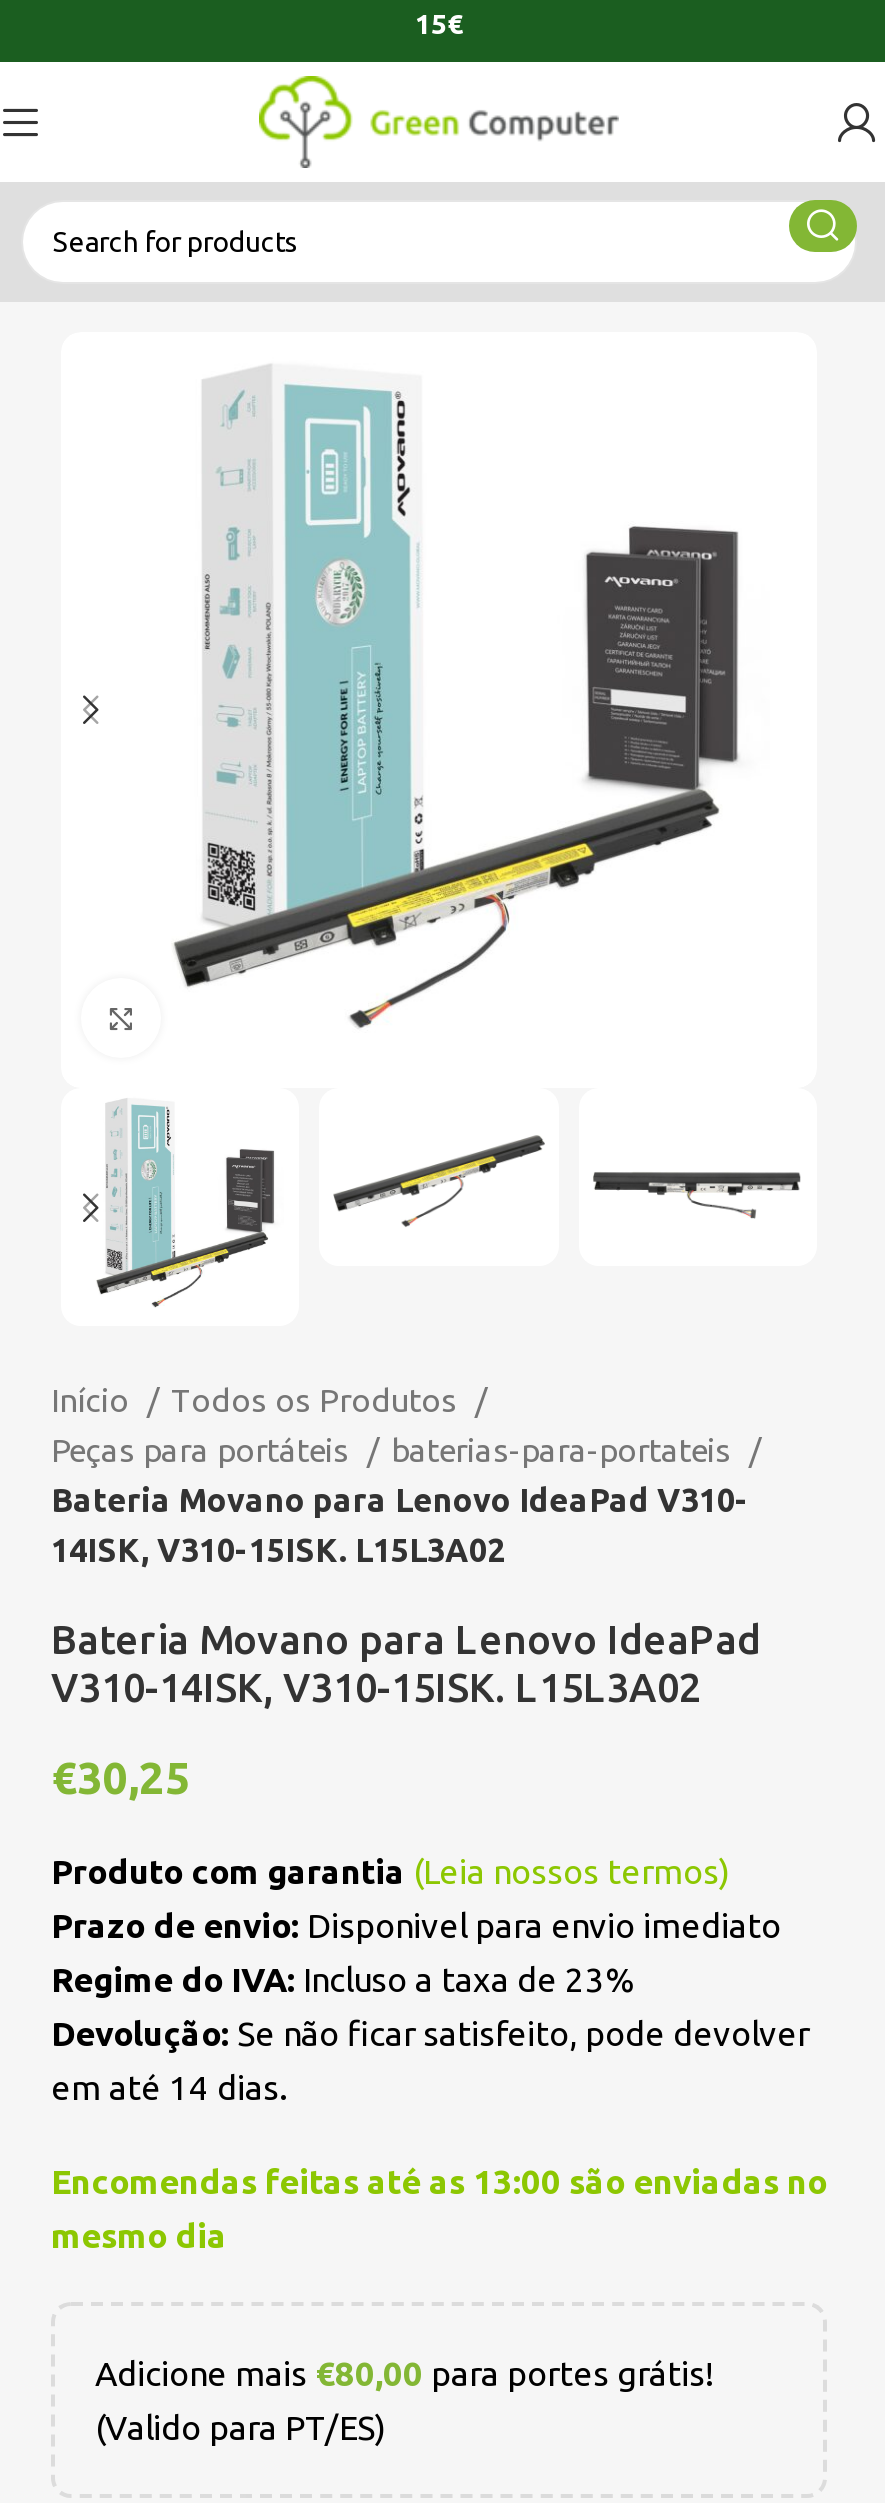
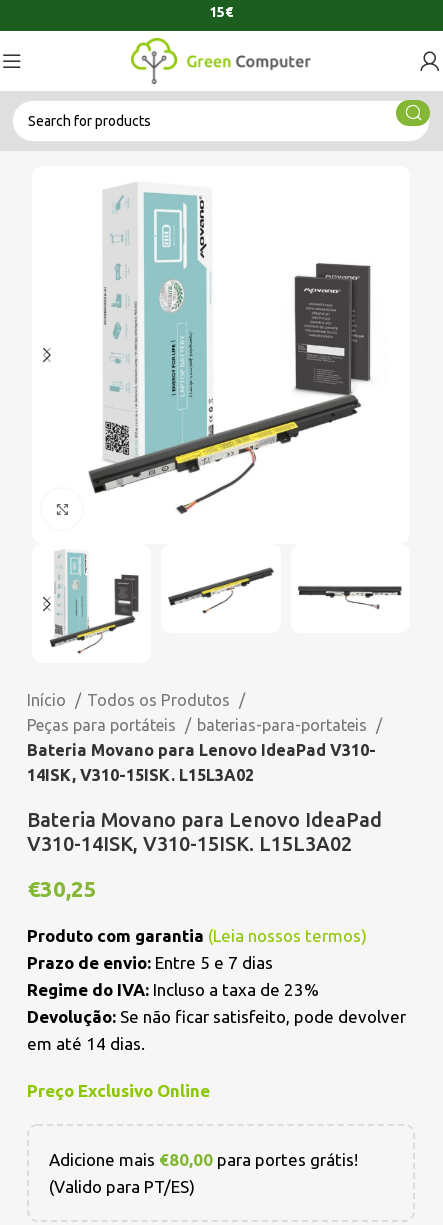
[51,1907,781,1945] Prazo de envio: Disponivel para envio imediato -> [27,953,273,972] Prazo de envio: Entre 5 e 7 dias
[51,2163,827,2255] Encomendas feitas até as 13:00 são enviadas no | mesmo dia -> [27,1081,210,1100] Preço Exclusivo Online

